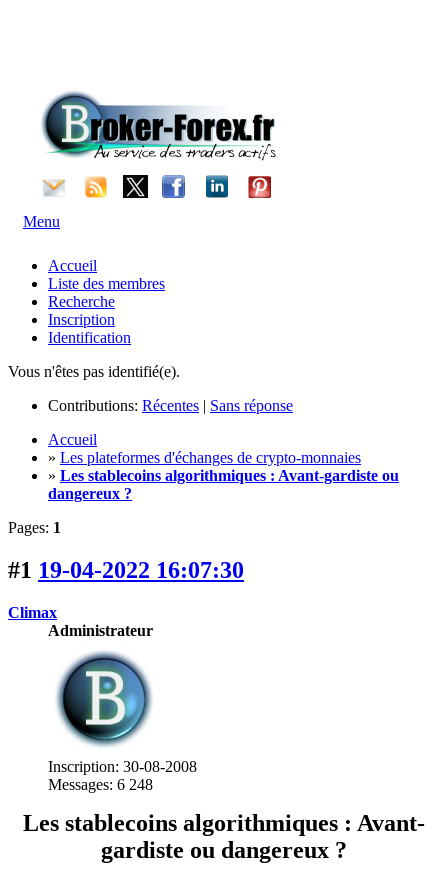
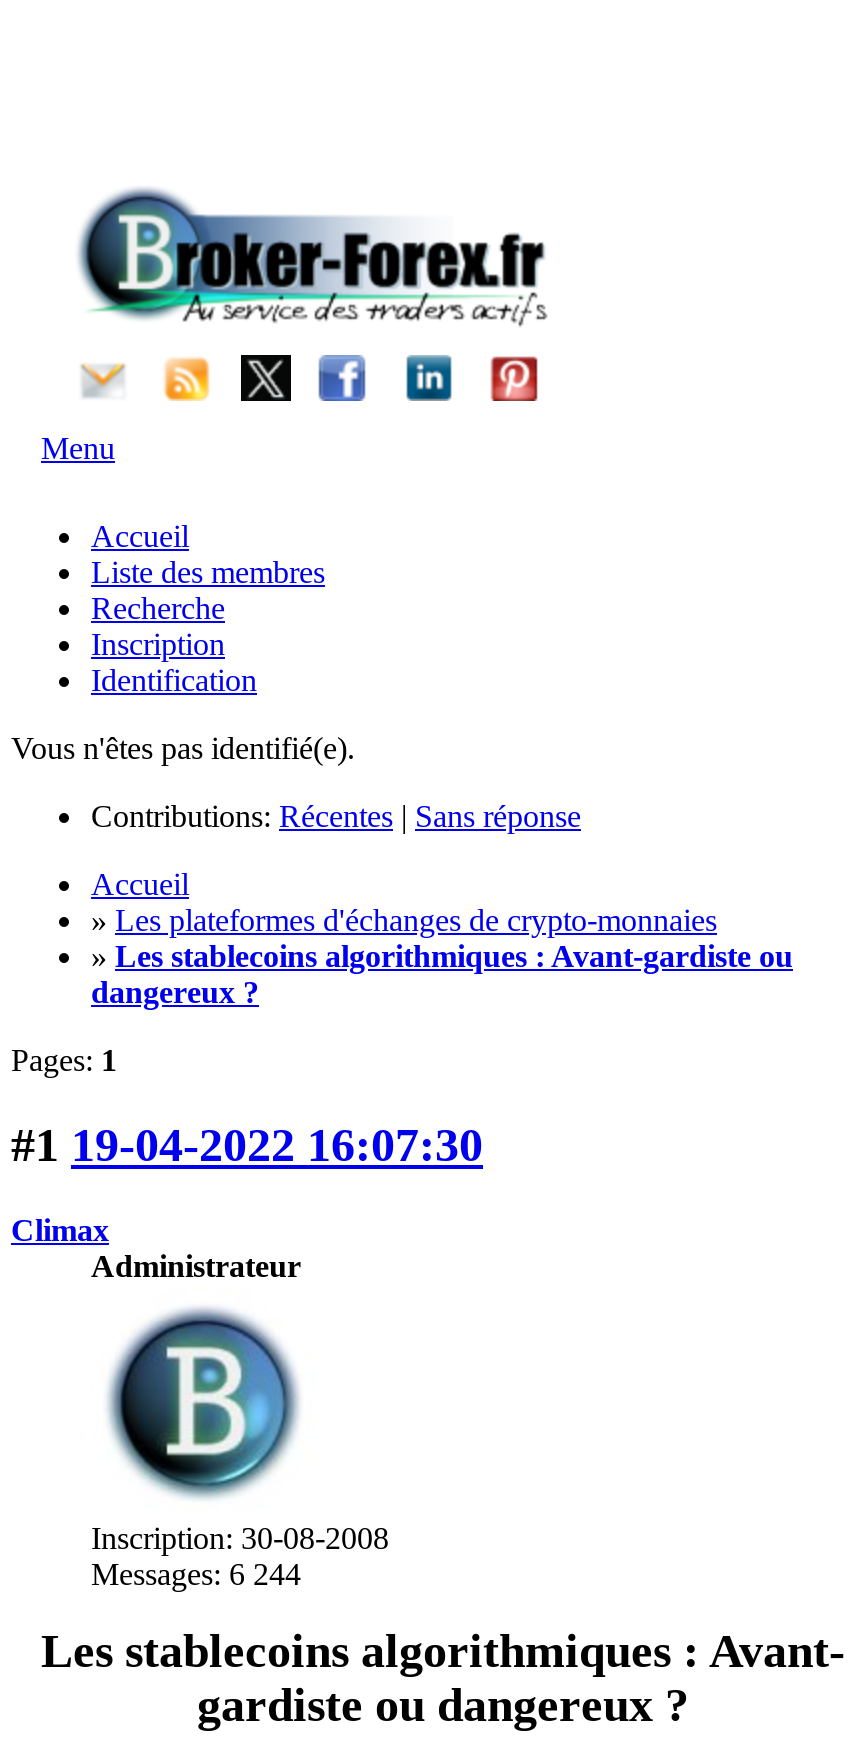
[48,776,153,793] Messages: 6 248 -> [91,1557,301,1591] Messages: 6 244

